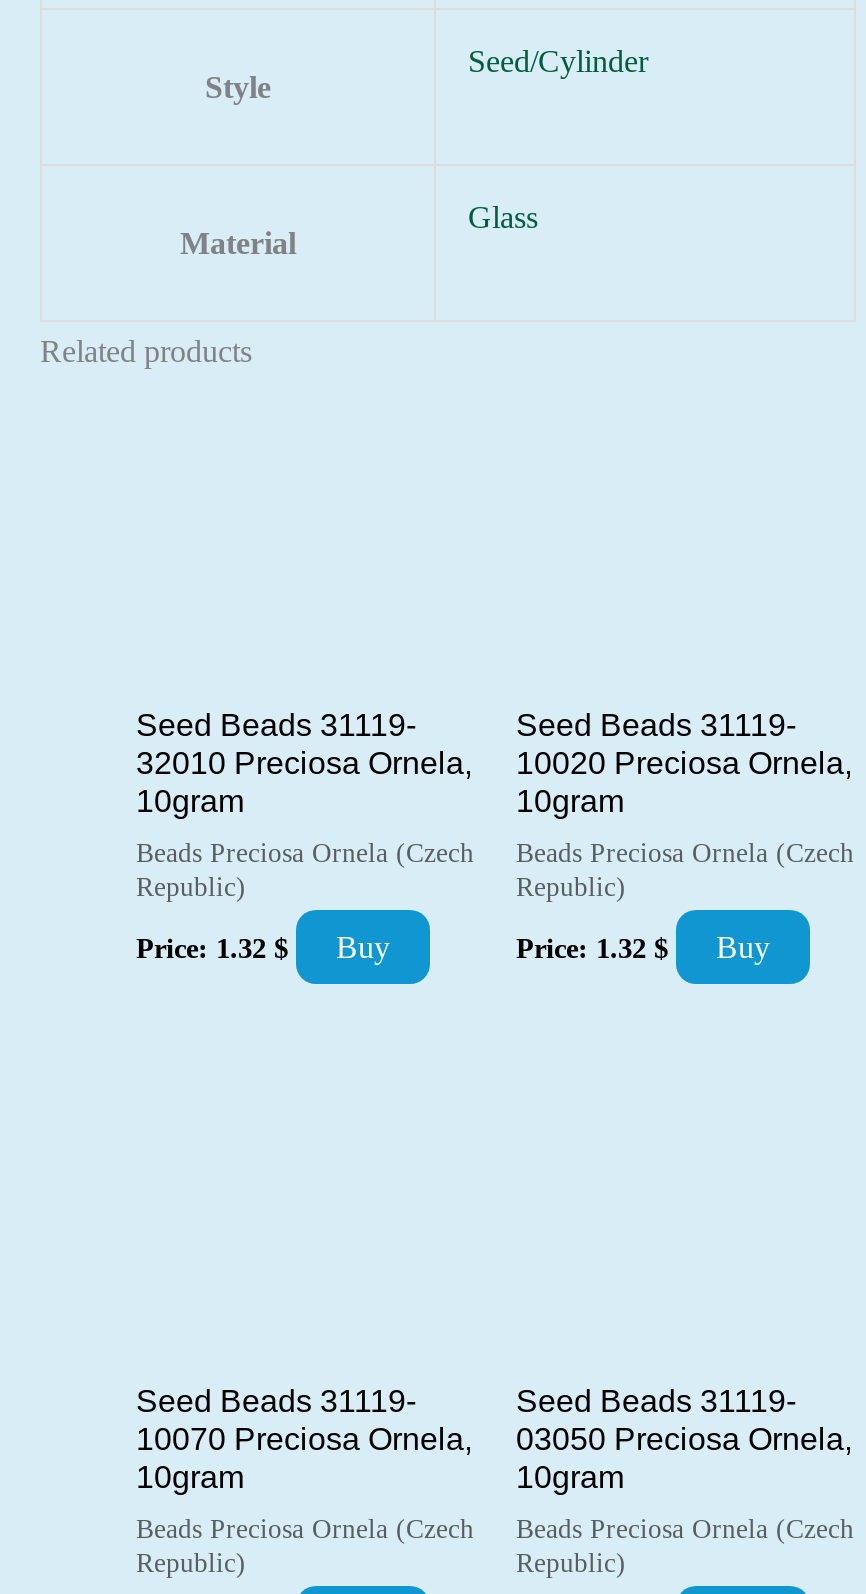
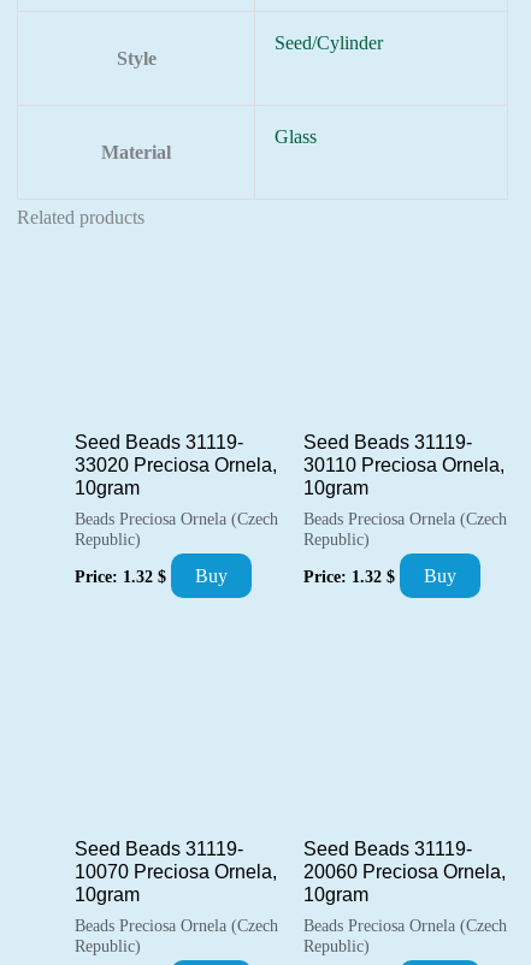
[136,746,472,780] 32010 Preciosa Ornela, -> [75,455,277,476] 33020 Preciosa Ornela,
[516,746,852,780] 10020 Preciosa Ornela, -> [303,455,505,476] 30110 Preciosa Ornela,
[516,1422,852,1456] 03050 Preciosa Ornela, -> [303,861,506,882] 20060 Preciosa Ornela,

